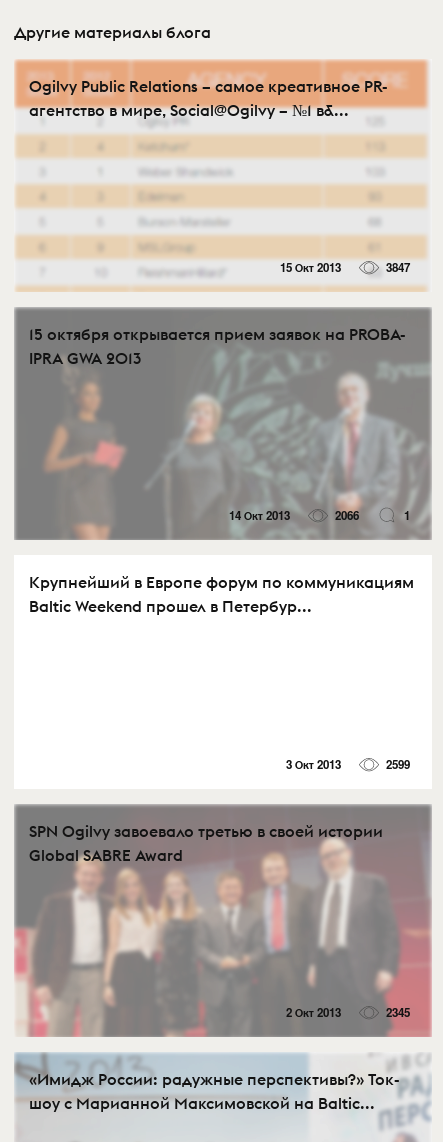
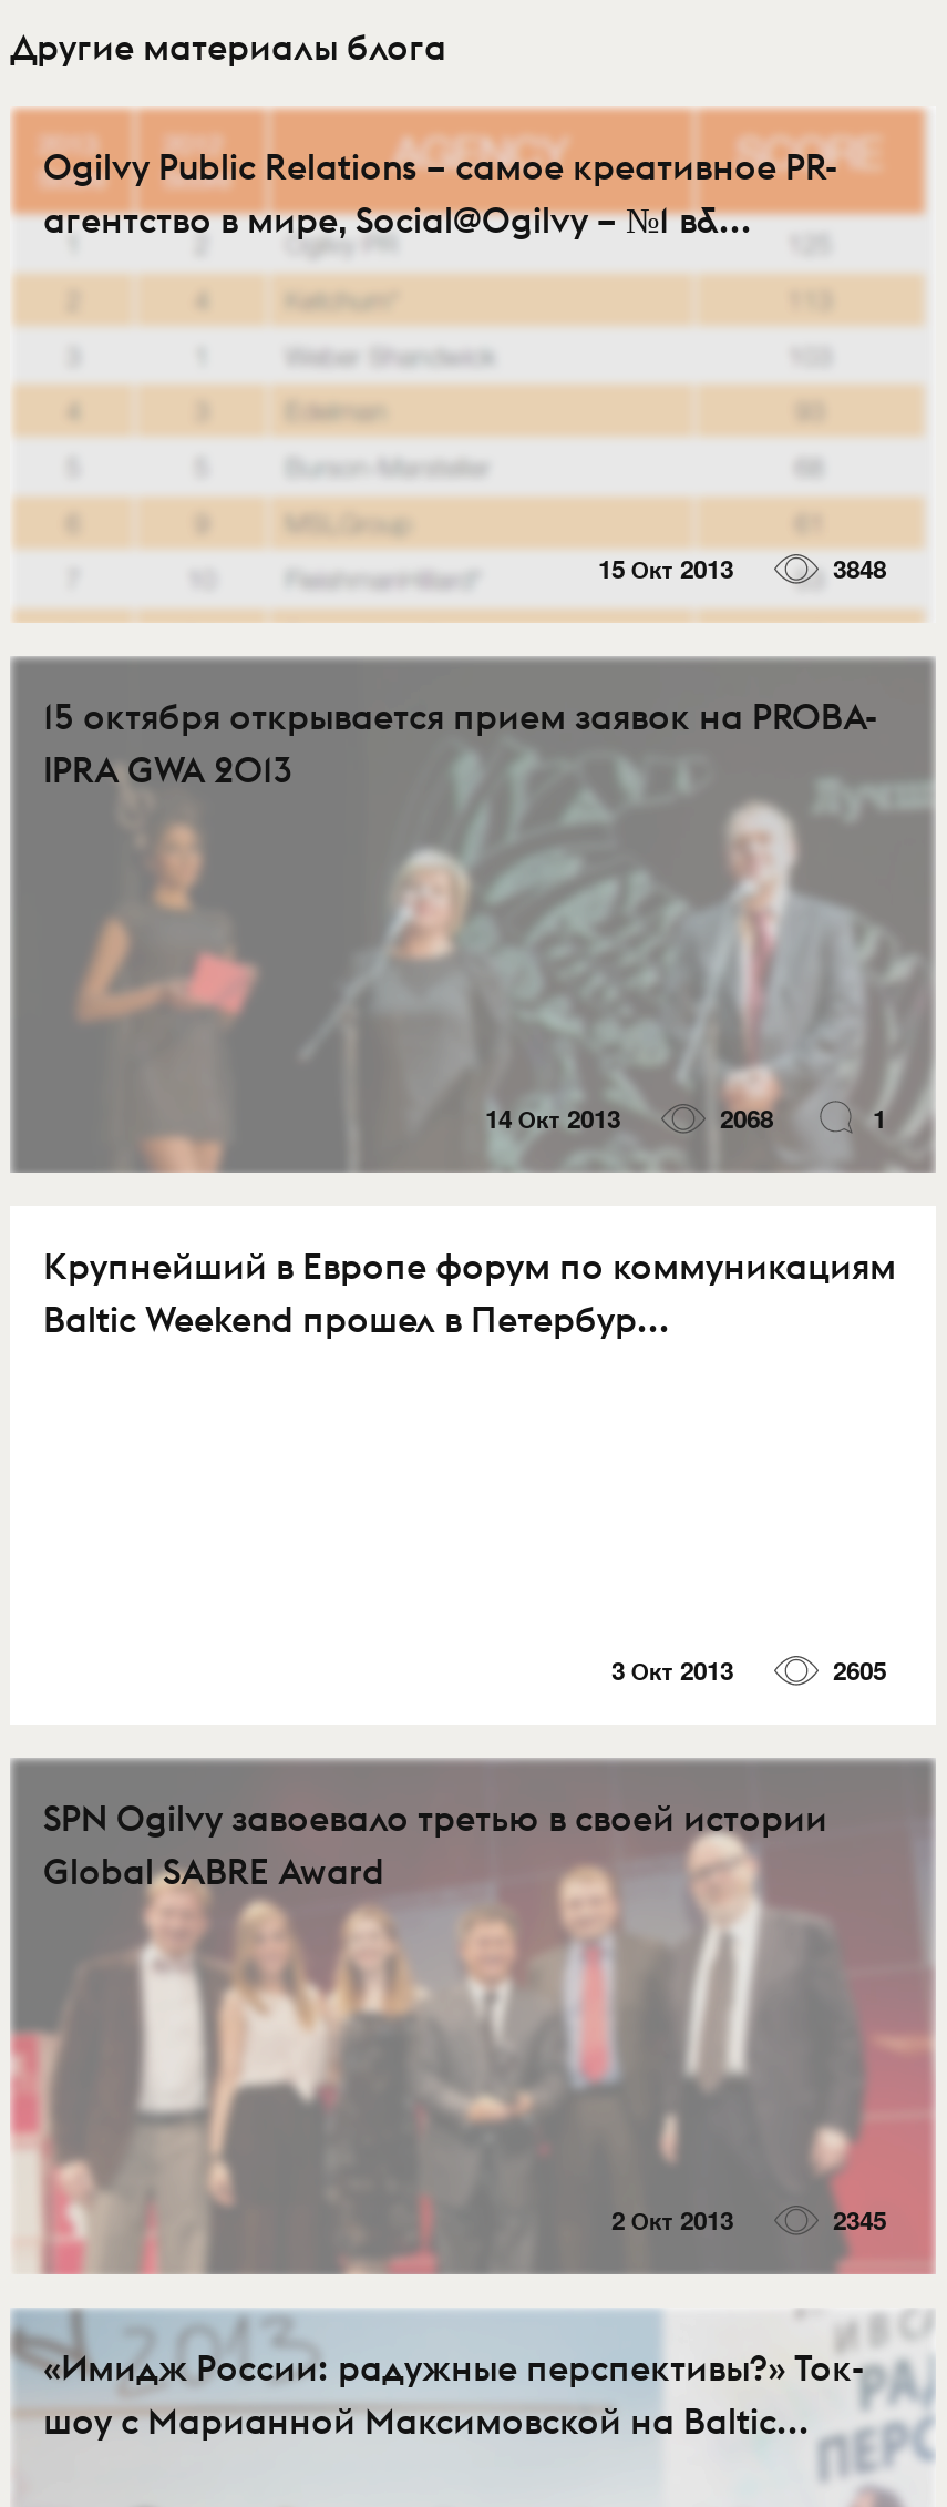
[382,259,409,276] 3847 -> [826,550,886,587] 3848
[331,507,361,524] 2066 -> [713,1100,780,1138] 2068
[382,755,409,772] 2599 -> [826,1650,886,1688] 2605

